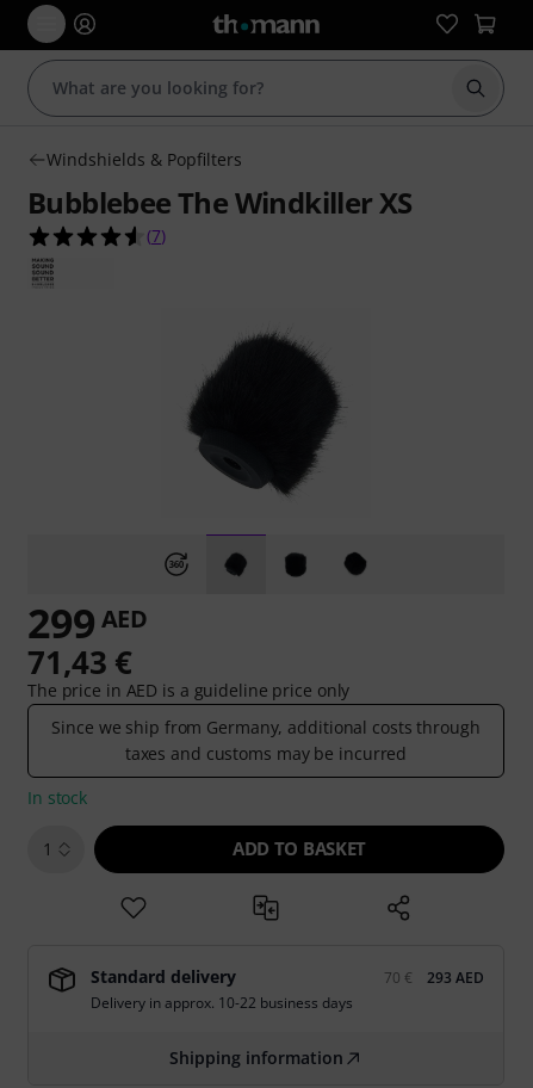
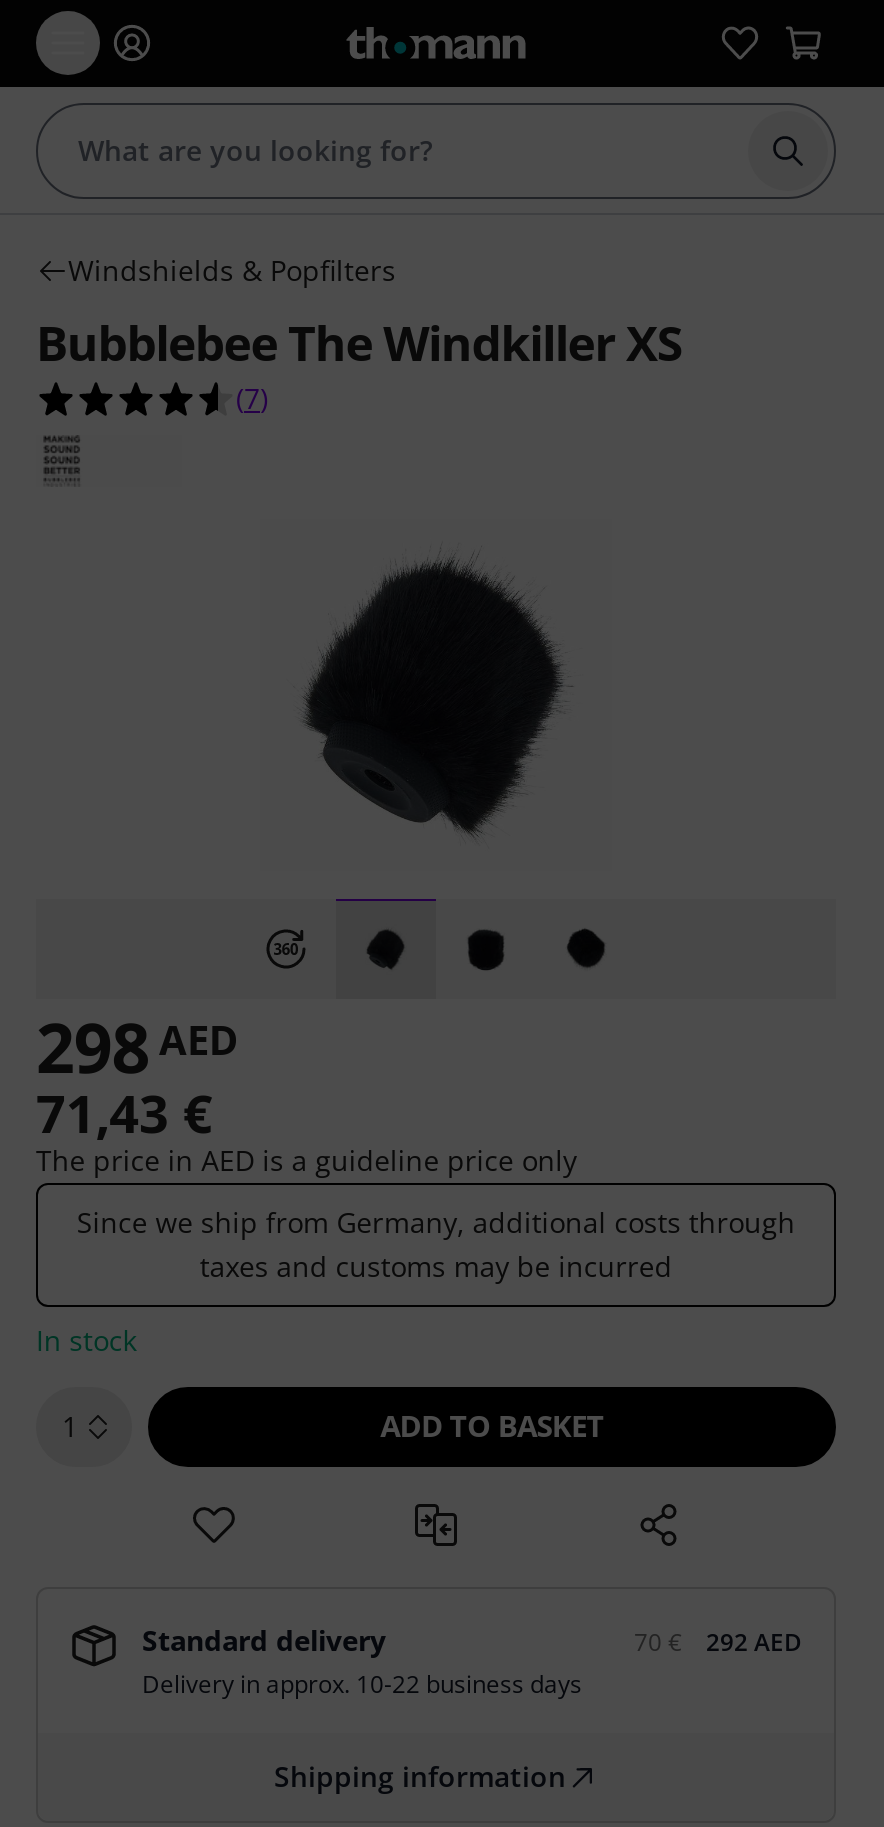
[27,595,148,650] 299AED -> [36,1001,238,1093] 298AED
[427,968,484,988] 293 AED -> [706,1625,802,1659] 292 AED

